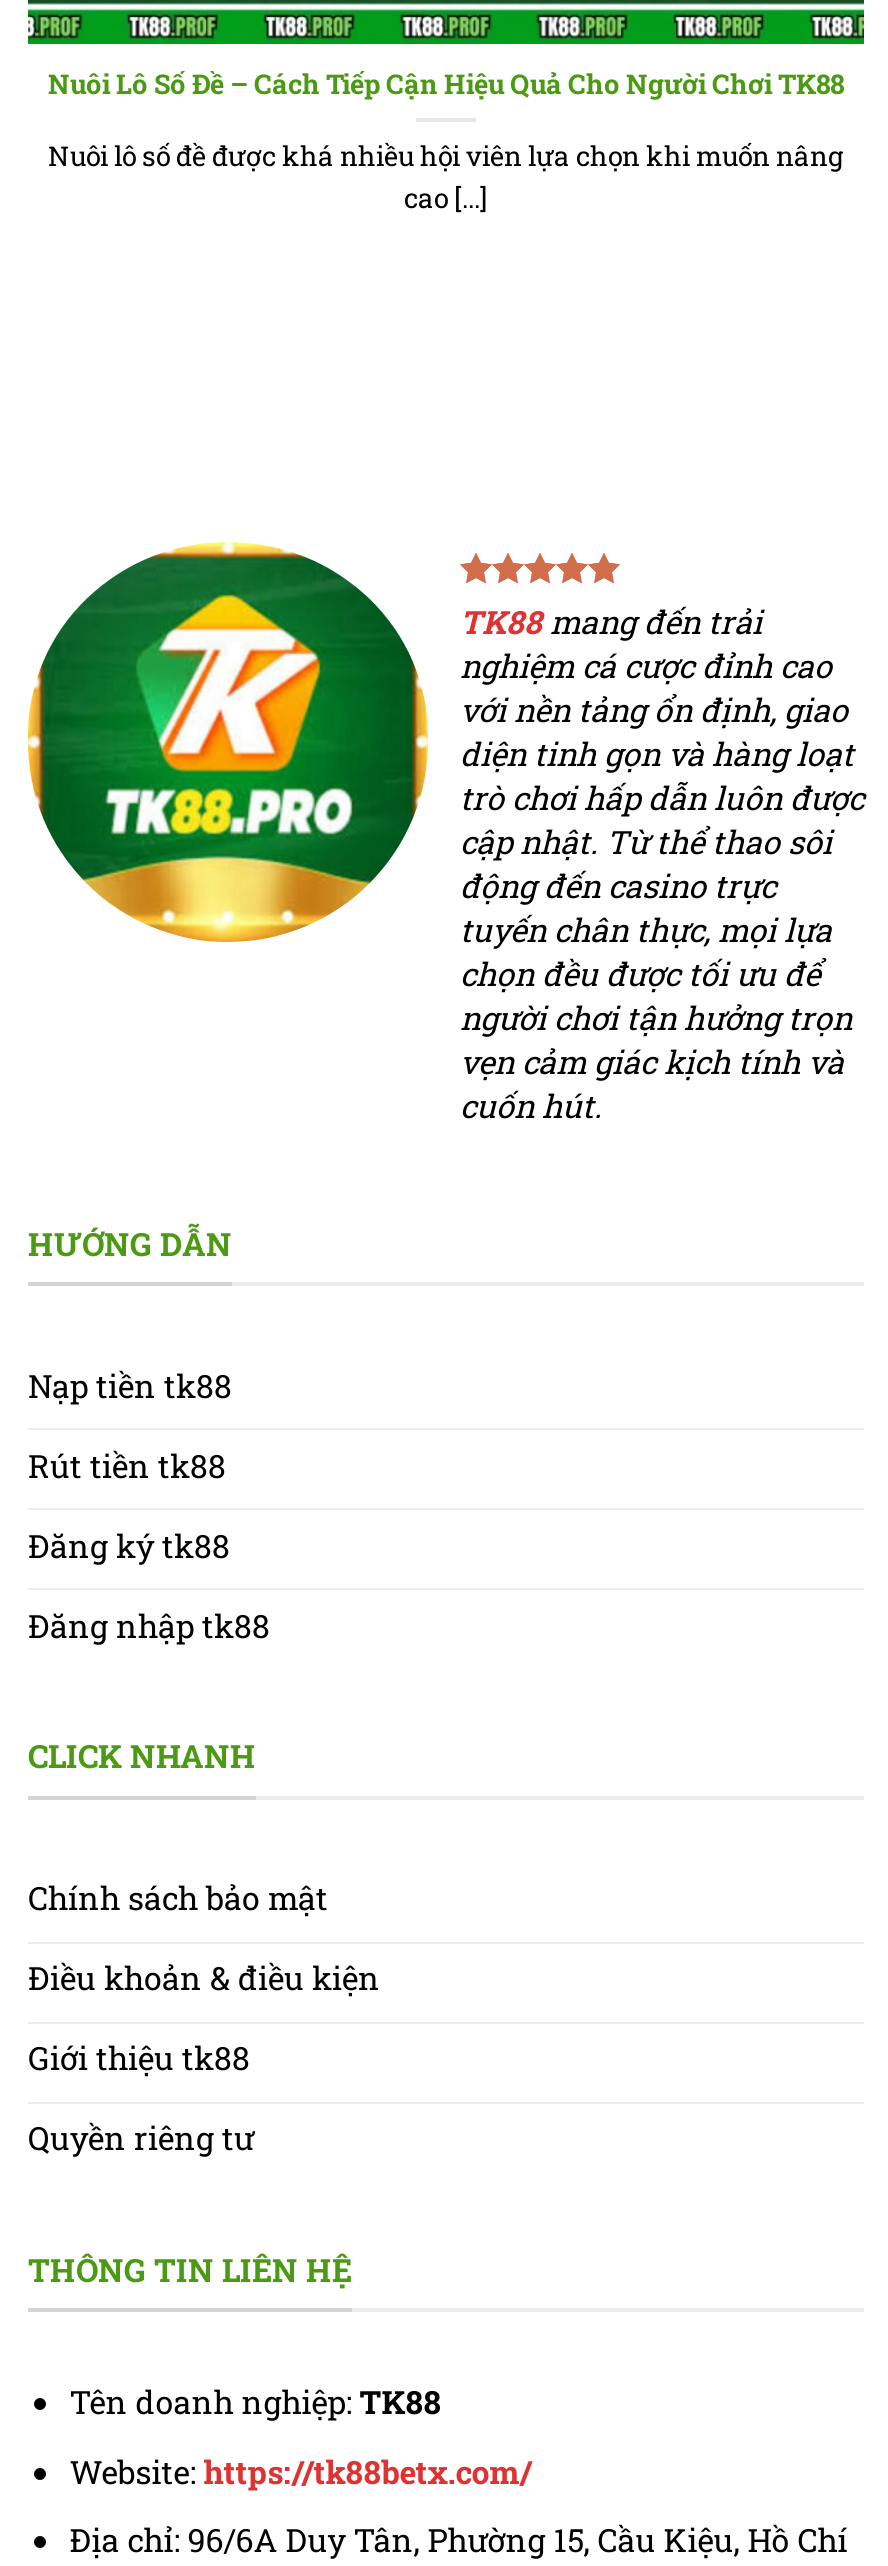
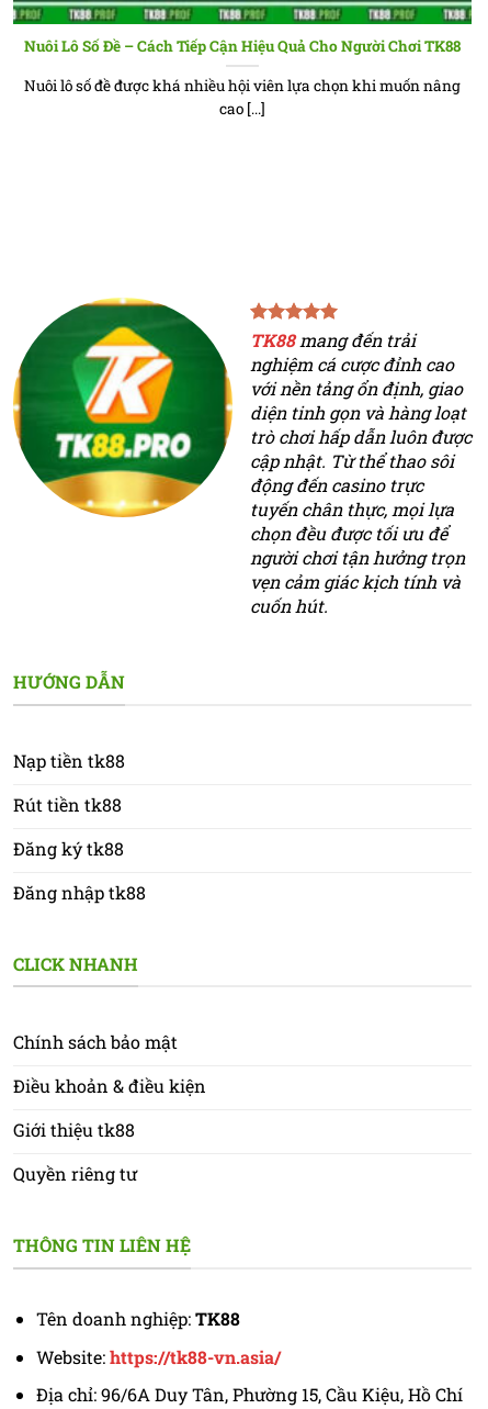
[70,2449,532,2491] Website: https://tk88betx.com/ -> [36,1345,281,1368] Website: https://tk88-vn.asia/

